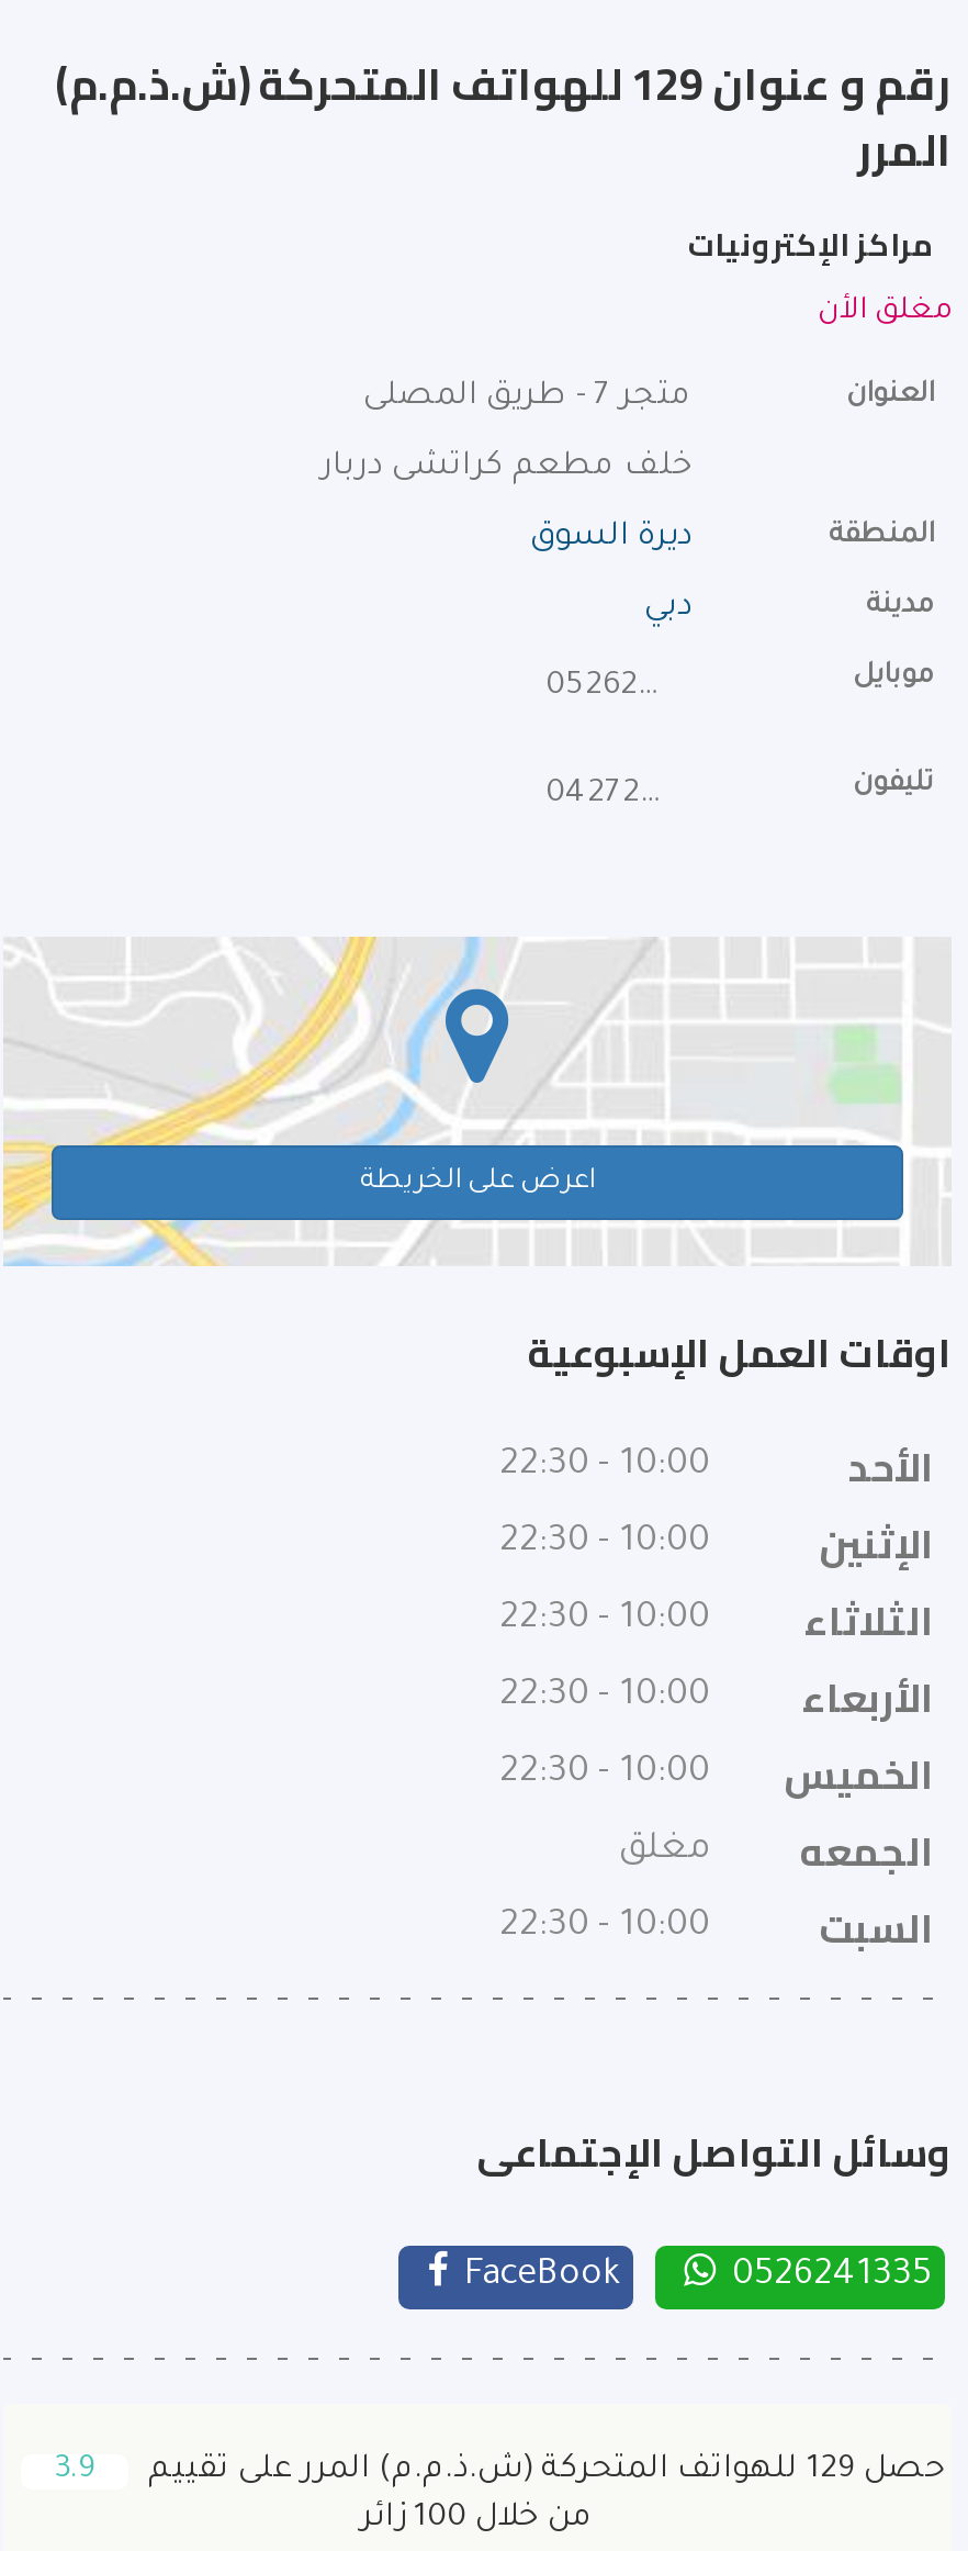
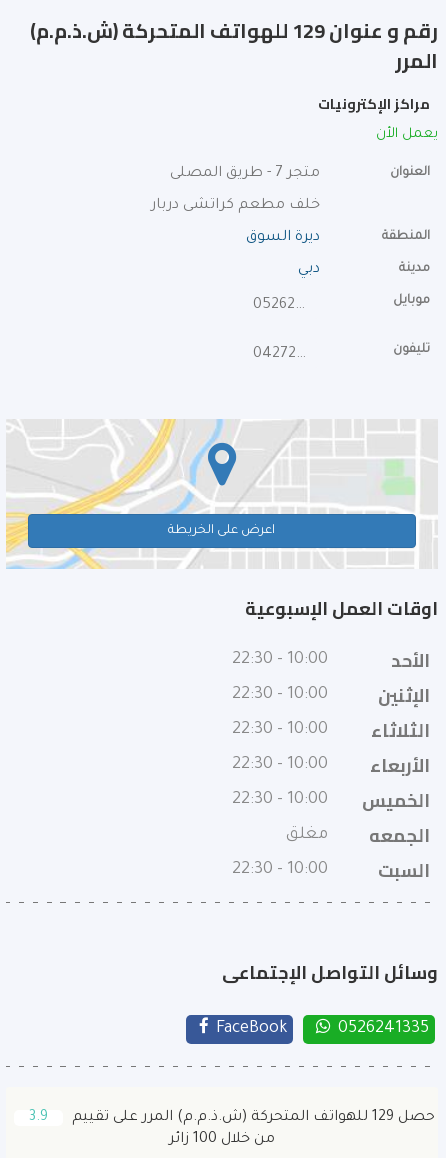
[818,295,952,328] مغلق الأن -> [376,127,438,142] يعمل الأن

